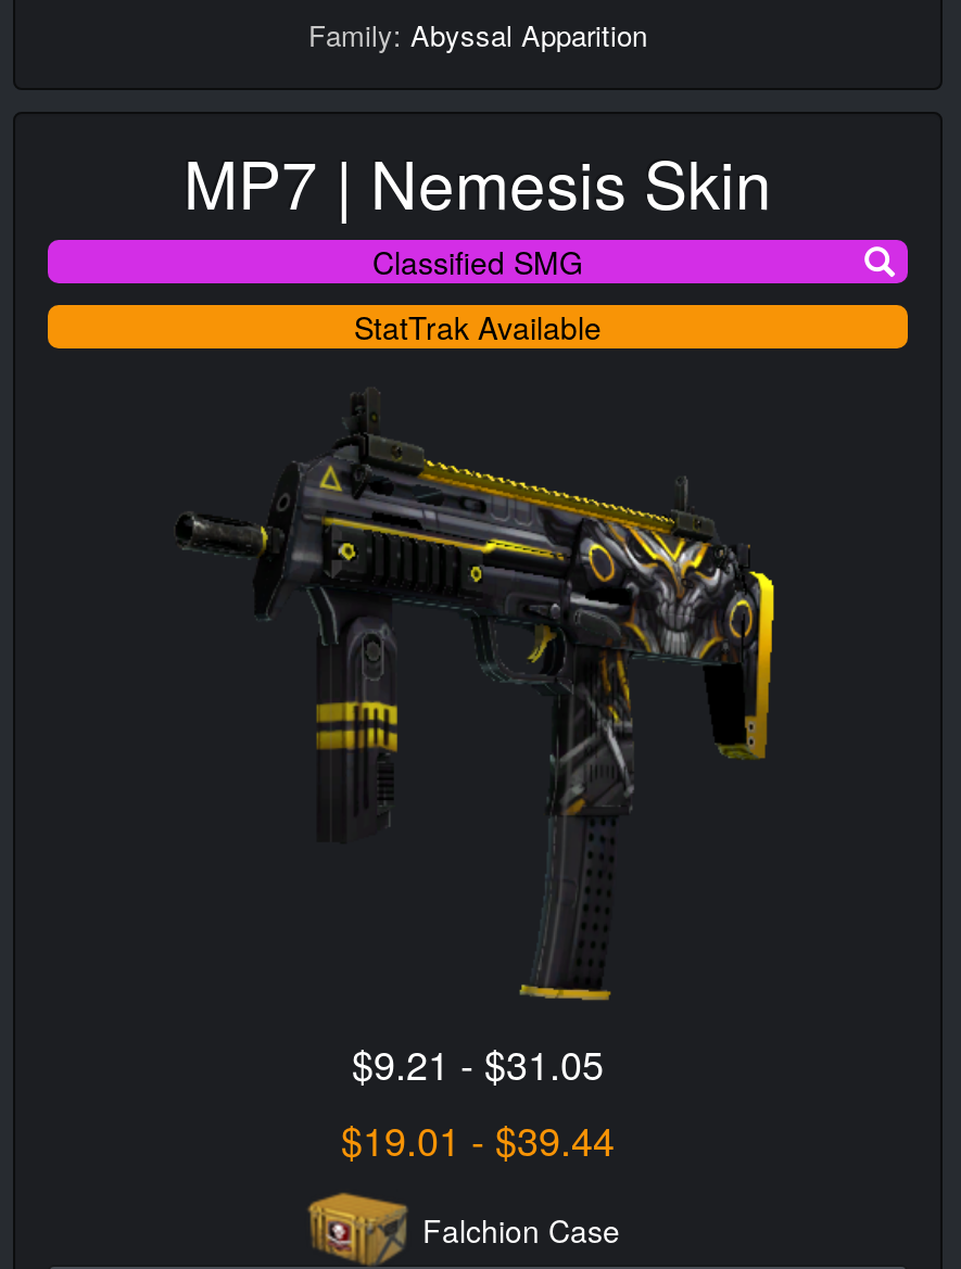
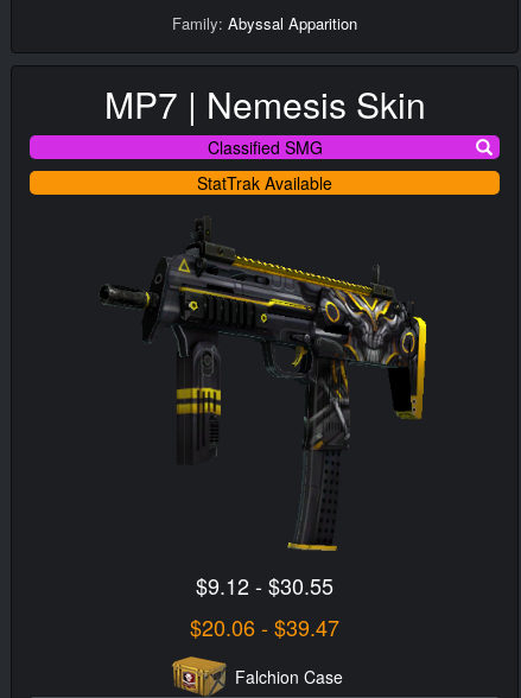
[352,1035,604,1091] $9.21 - $31.05 -> [196,570,333,601] $9.12 - $30.55
[341,1111,615,1167] $19.01 - $39.44 -> [190,611,339,642] $20.06 - $39.47

